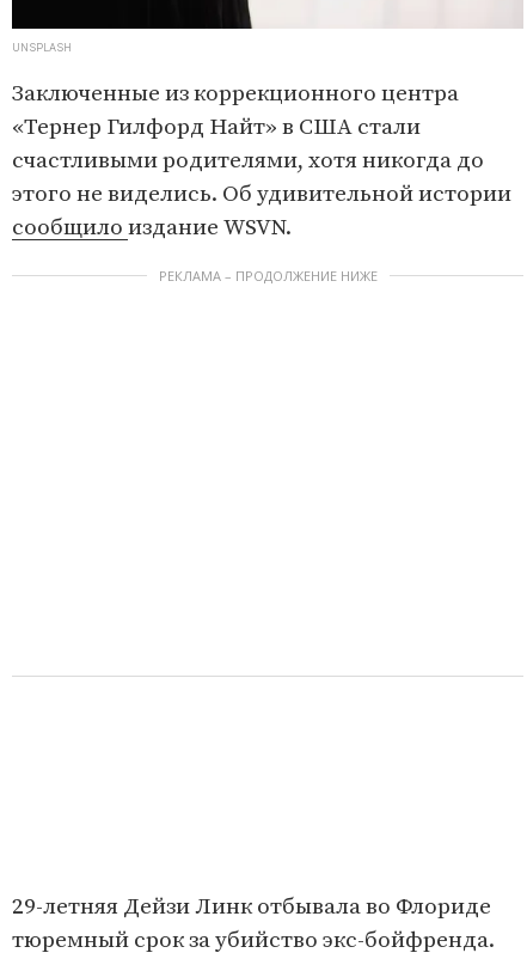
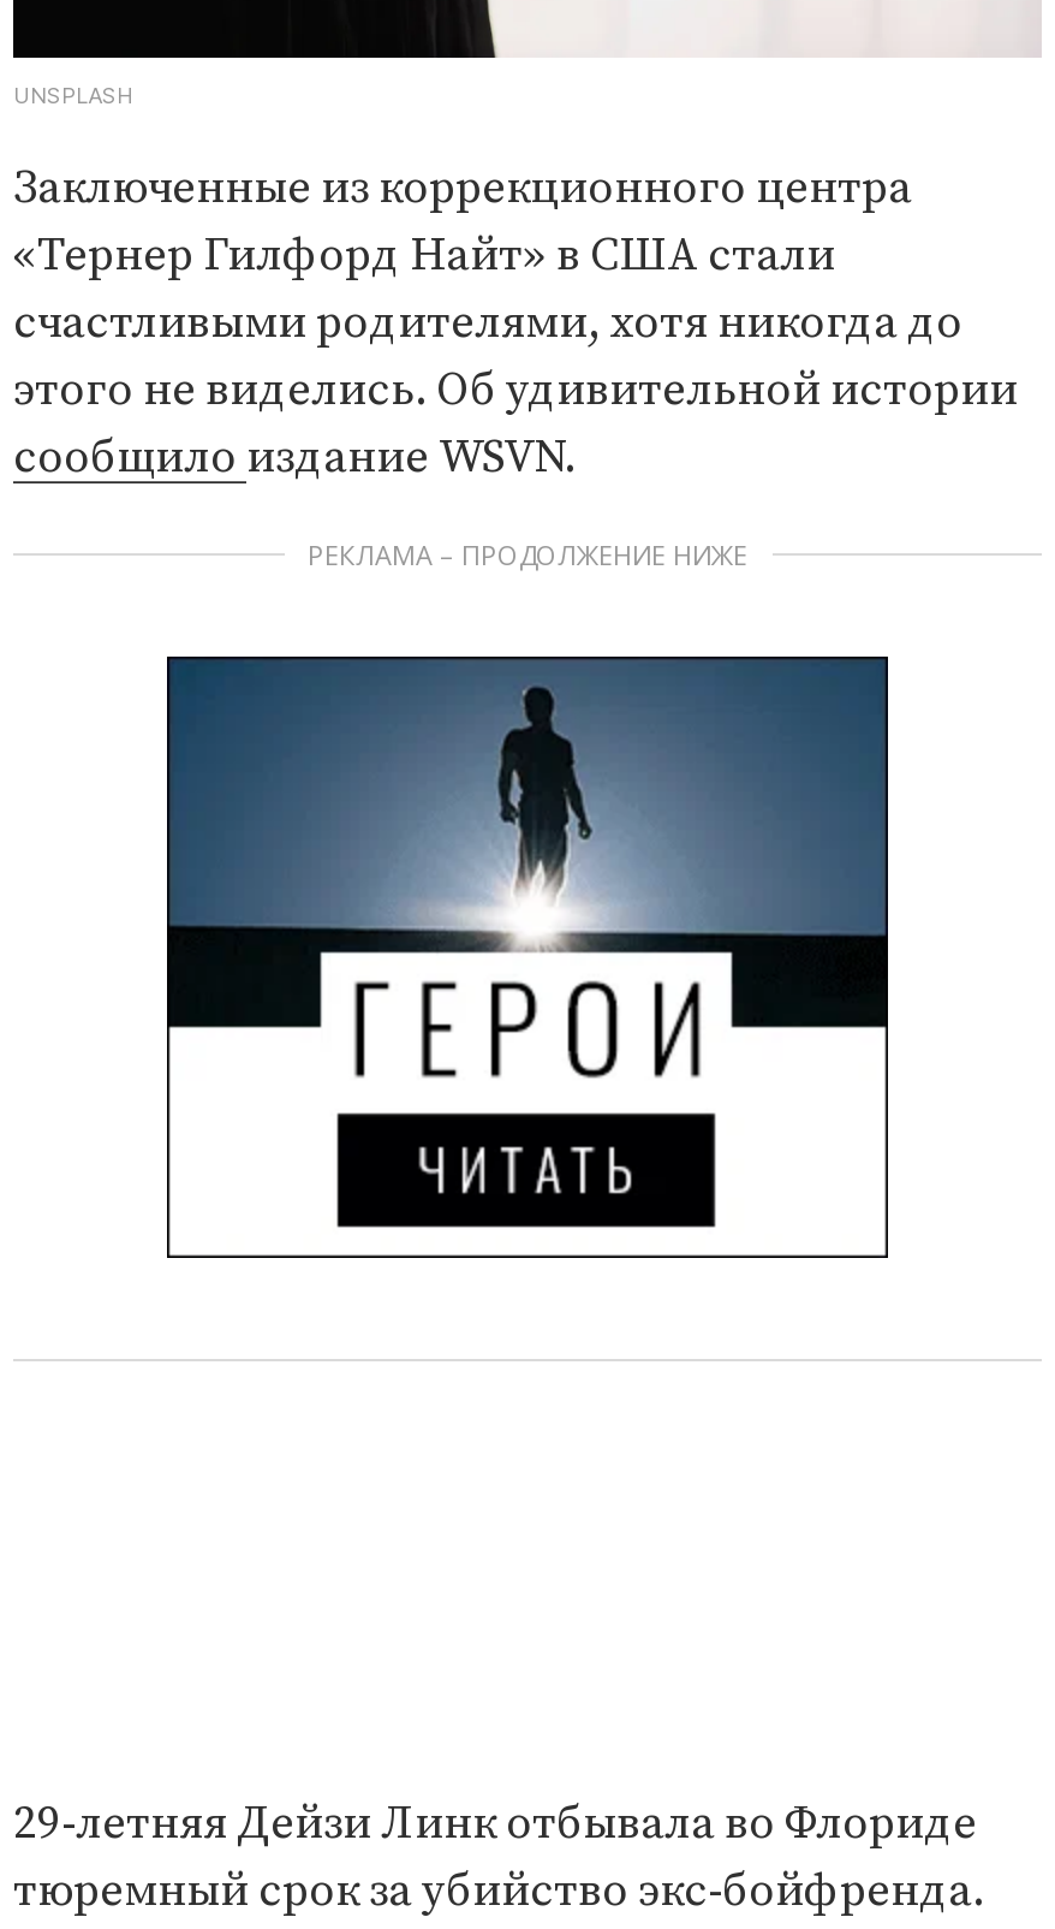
none -> [165,654,890,1260] [image]

